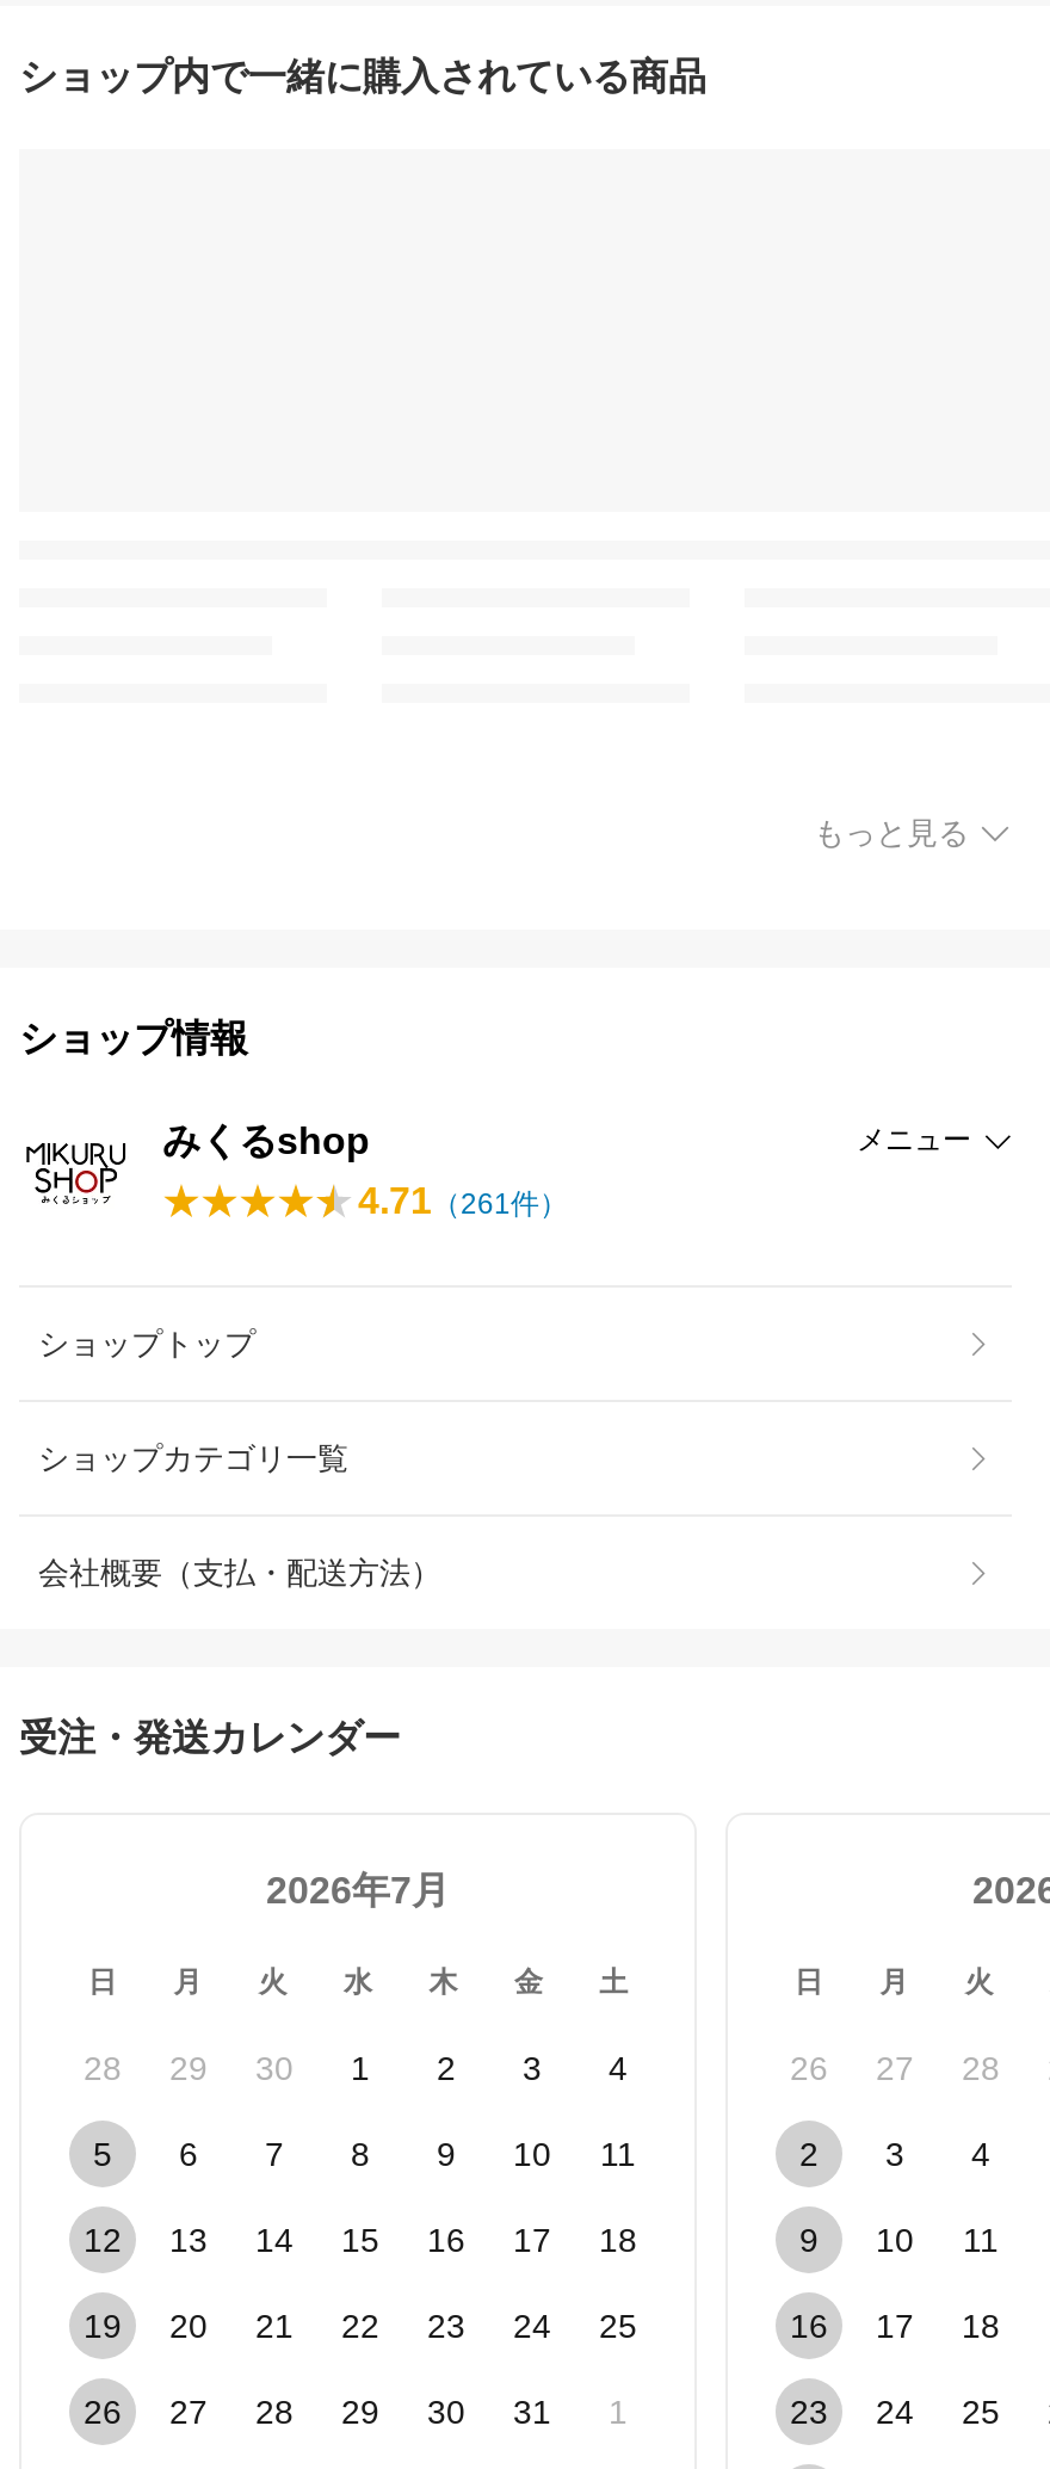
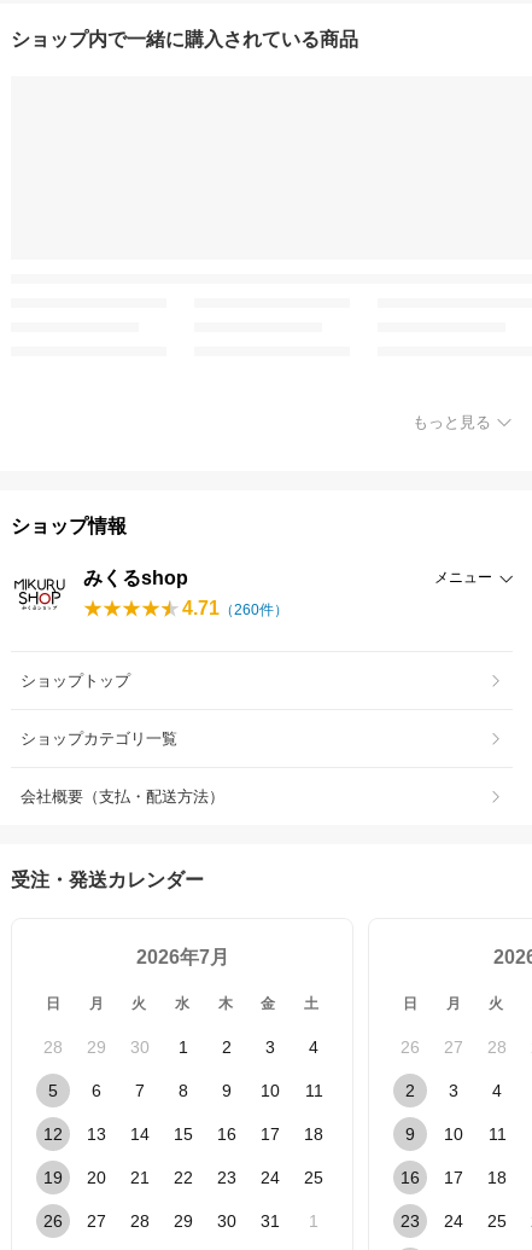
[358,1180,568,1221] 4.71（261件） -> [182,598,288,618] 4.71（260件）

